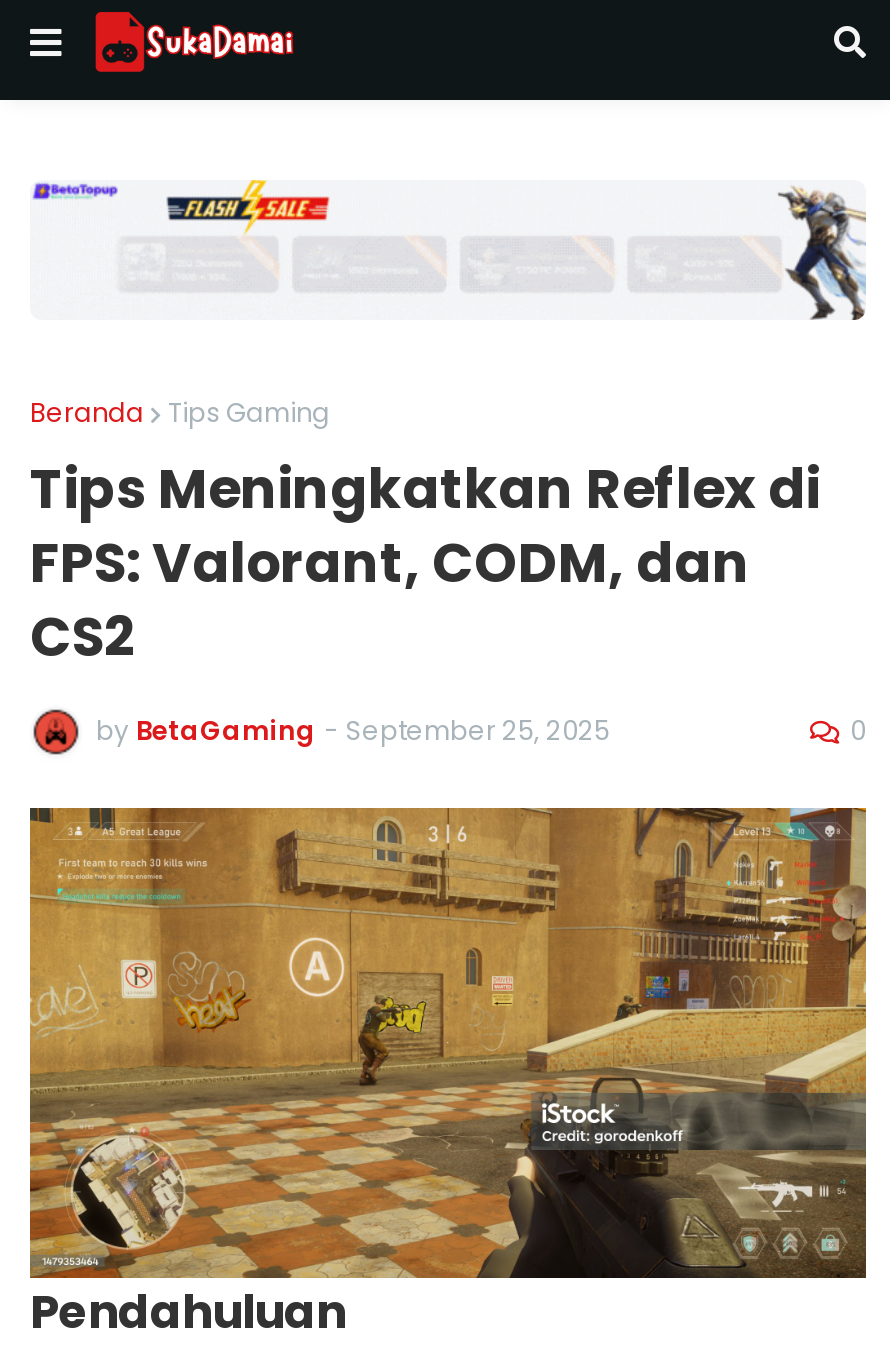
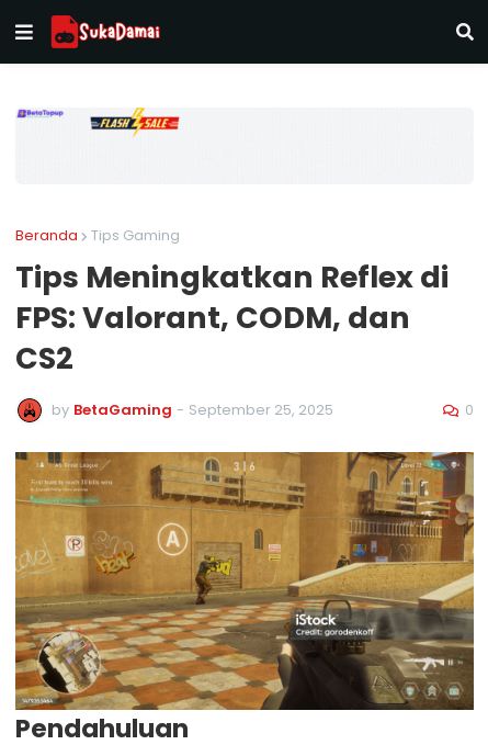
[778,186,866,322] [image] -> none

